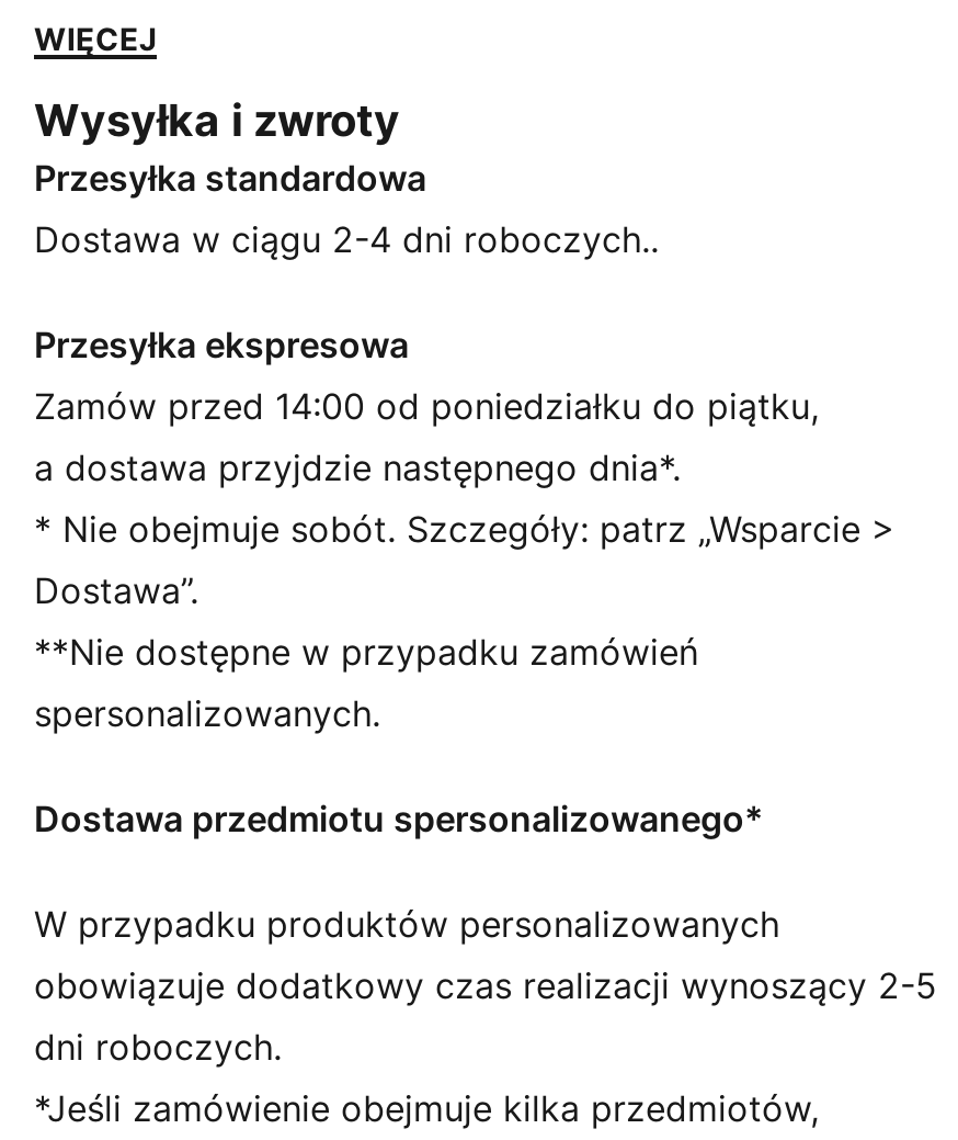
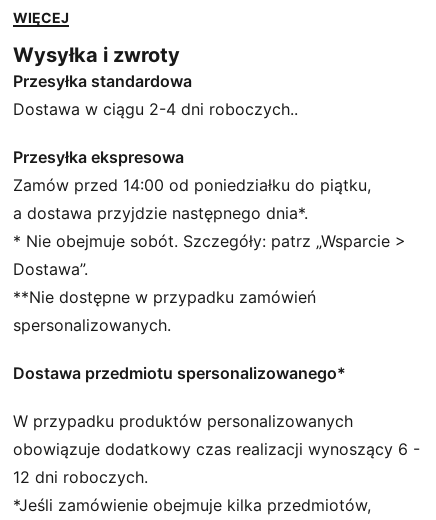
[34,963,937,1069] obowiązuje dodatkowy czas realizacji wynoszący 2-5 | dni roboczych. -> [13,439,420,487] obowiązuje dodatkowy czas realizacji wynoszący 6 - | 12 dni roboczych.

